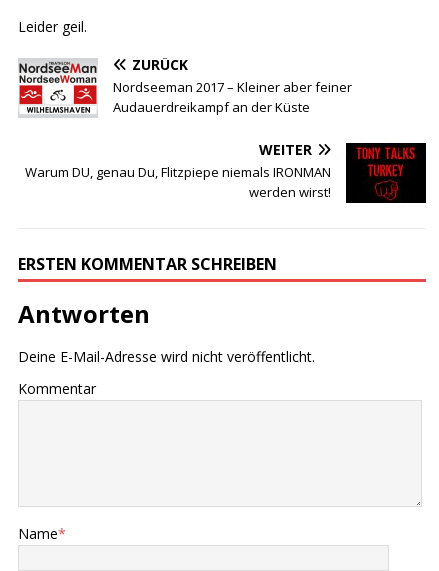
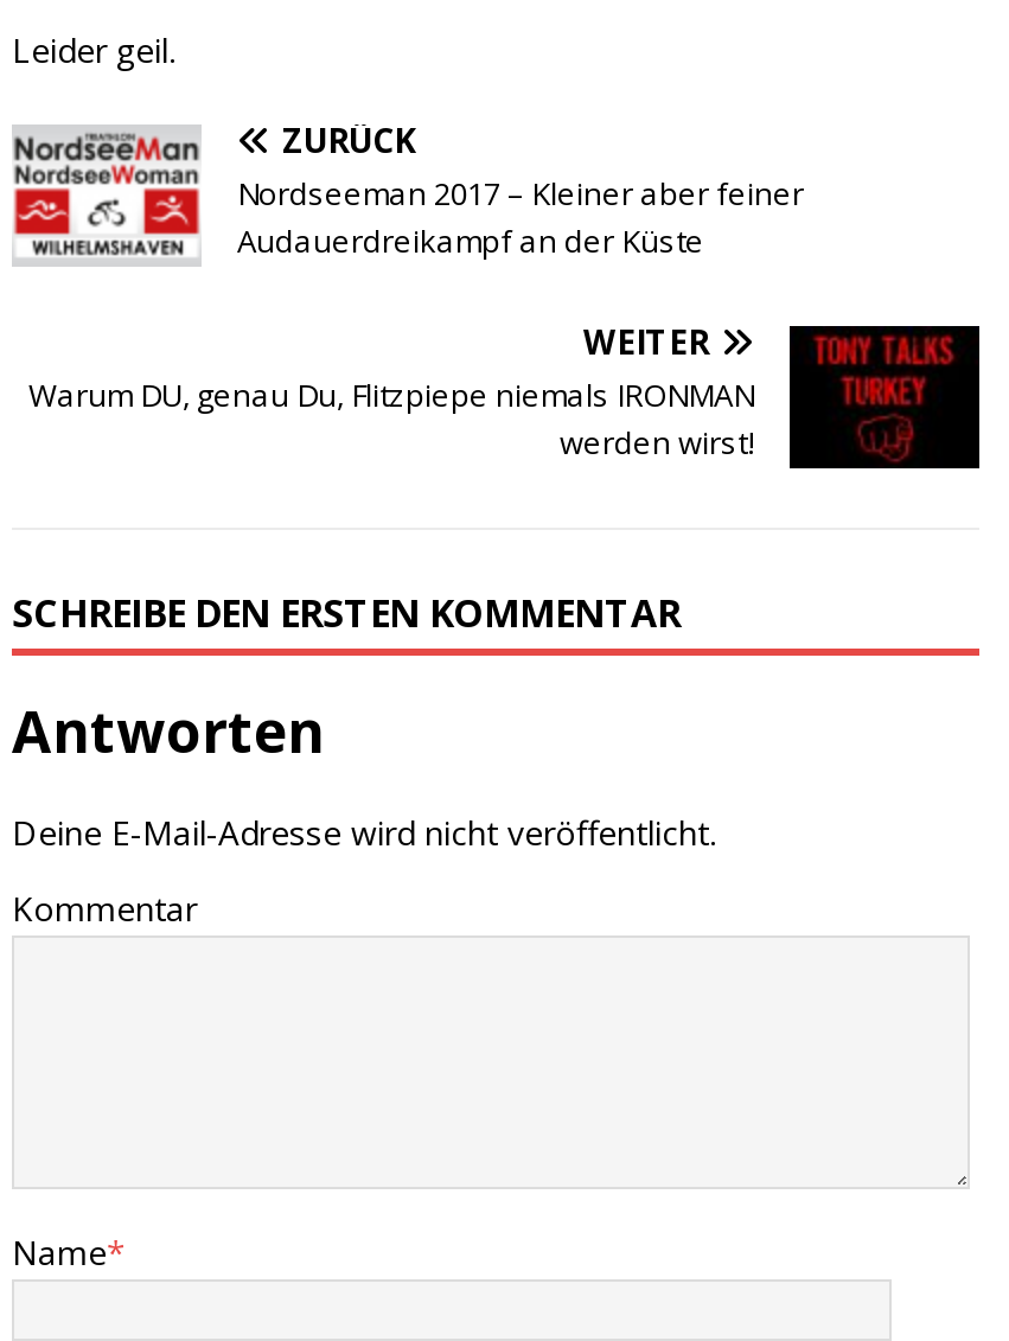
[18,252,277,274] ERSTEN KOMMENTAR SCHREIBEN -> [12,586,681,638] SCHREIBE DEN ERSTEN KOMMENTAR

